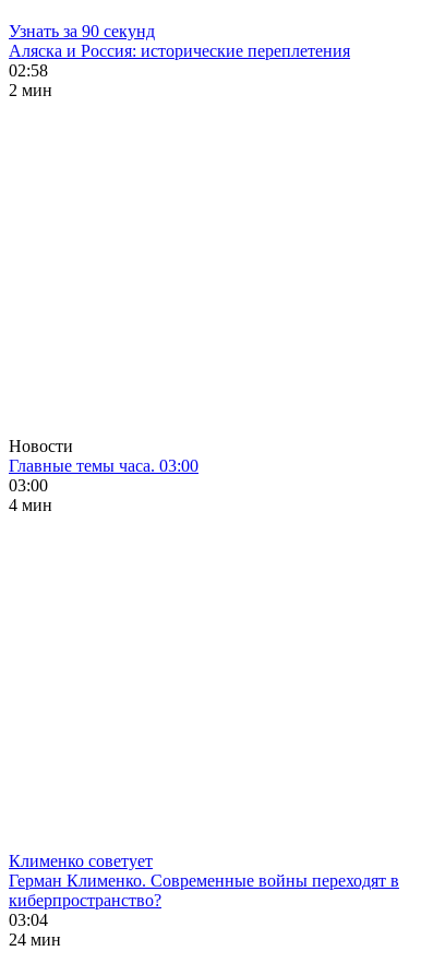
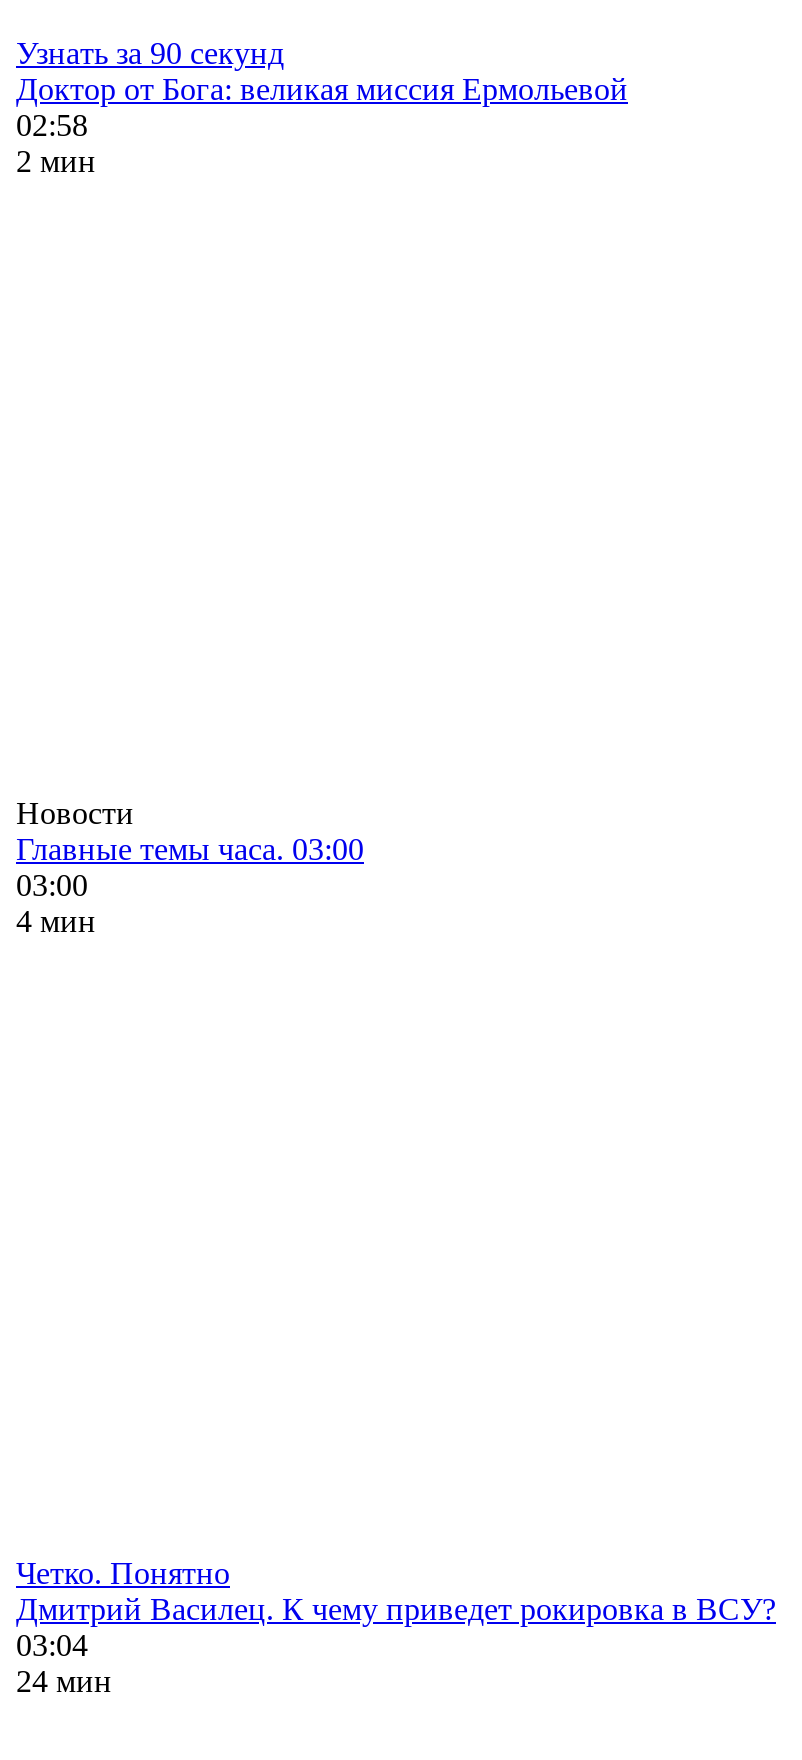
[9,41,350,60] Аляска и Россия: исторические переплетения -> [16,72,628,106] Доктор от Бога: великая миссия Ермольевой
[9,852,399,909] Клименко советует | Герман Клименко. Современные войны переходят в | киберпространство? -> [16,1556,776,1626] Четко. Понятно | Дмитрий Василец. К чему приведет рокировка в ВСУ?

